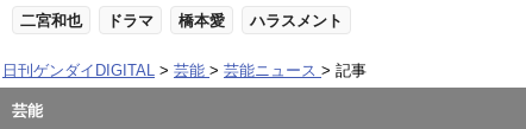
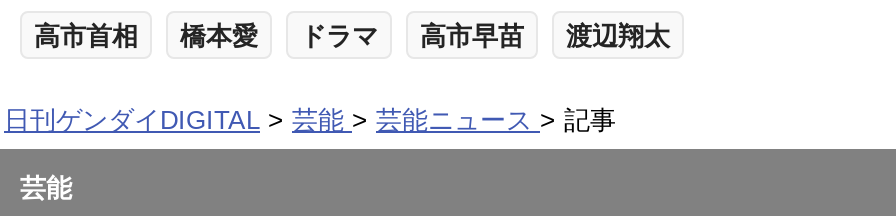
[20,12,82,30] 二宮和也 -> [34,21,258,51] 高市首相 | 橋本愛
[179,12,343,30] 橋本愛 | ハラスメント -> [420,21,670,51] 高市早苗 | 渡辺翔太

